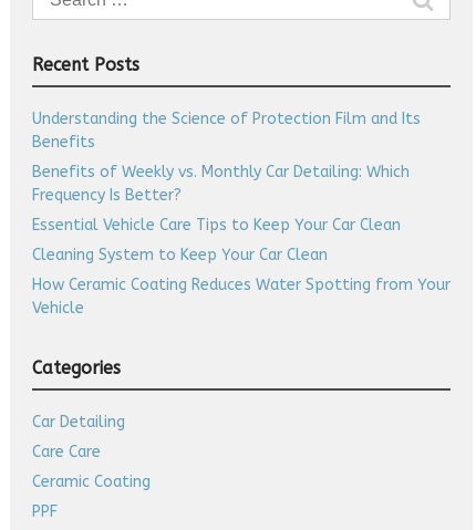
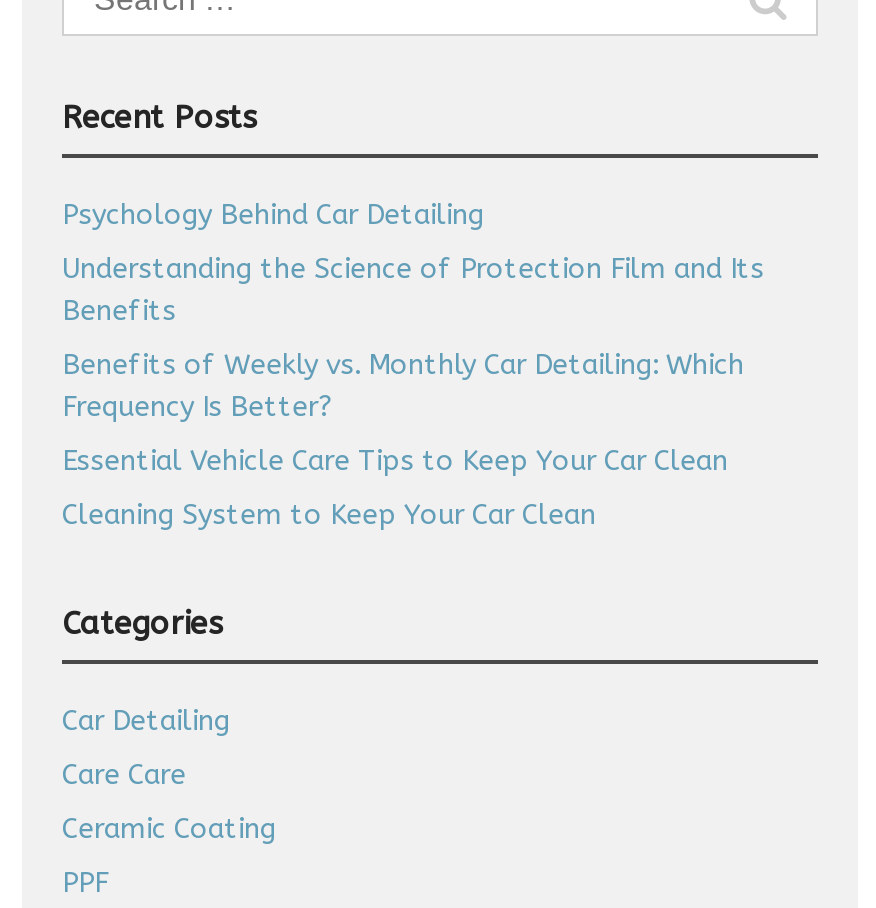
none -> [62,197,484,231] Psychology Behind Car Detailing
moved [32,109,421,264] -> [62,251,764,531]: Understanding the Science of Protection Film and Its | Benefits | Benefits of Weekly vs. Monthly Car Detailing: Which | Frequency Is Better? | Essential Vehicle Care Tips to Keep Your Car Clean | Cleaning System to Keep Your Car Clean
[32,275,451,317] How Ceramic Coating Reduces Water Spotting from Your | Vehicle -> none

